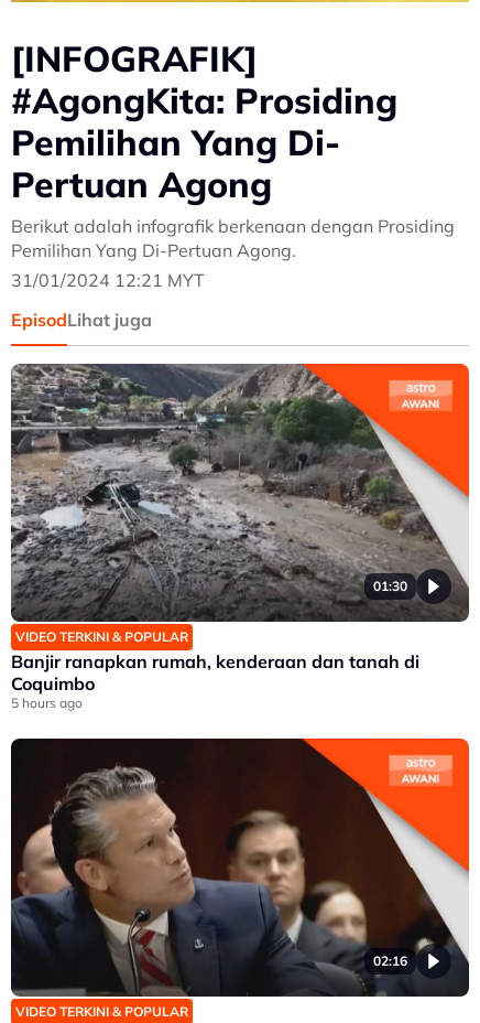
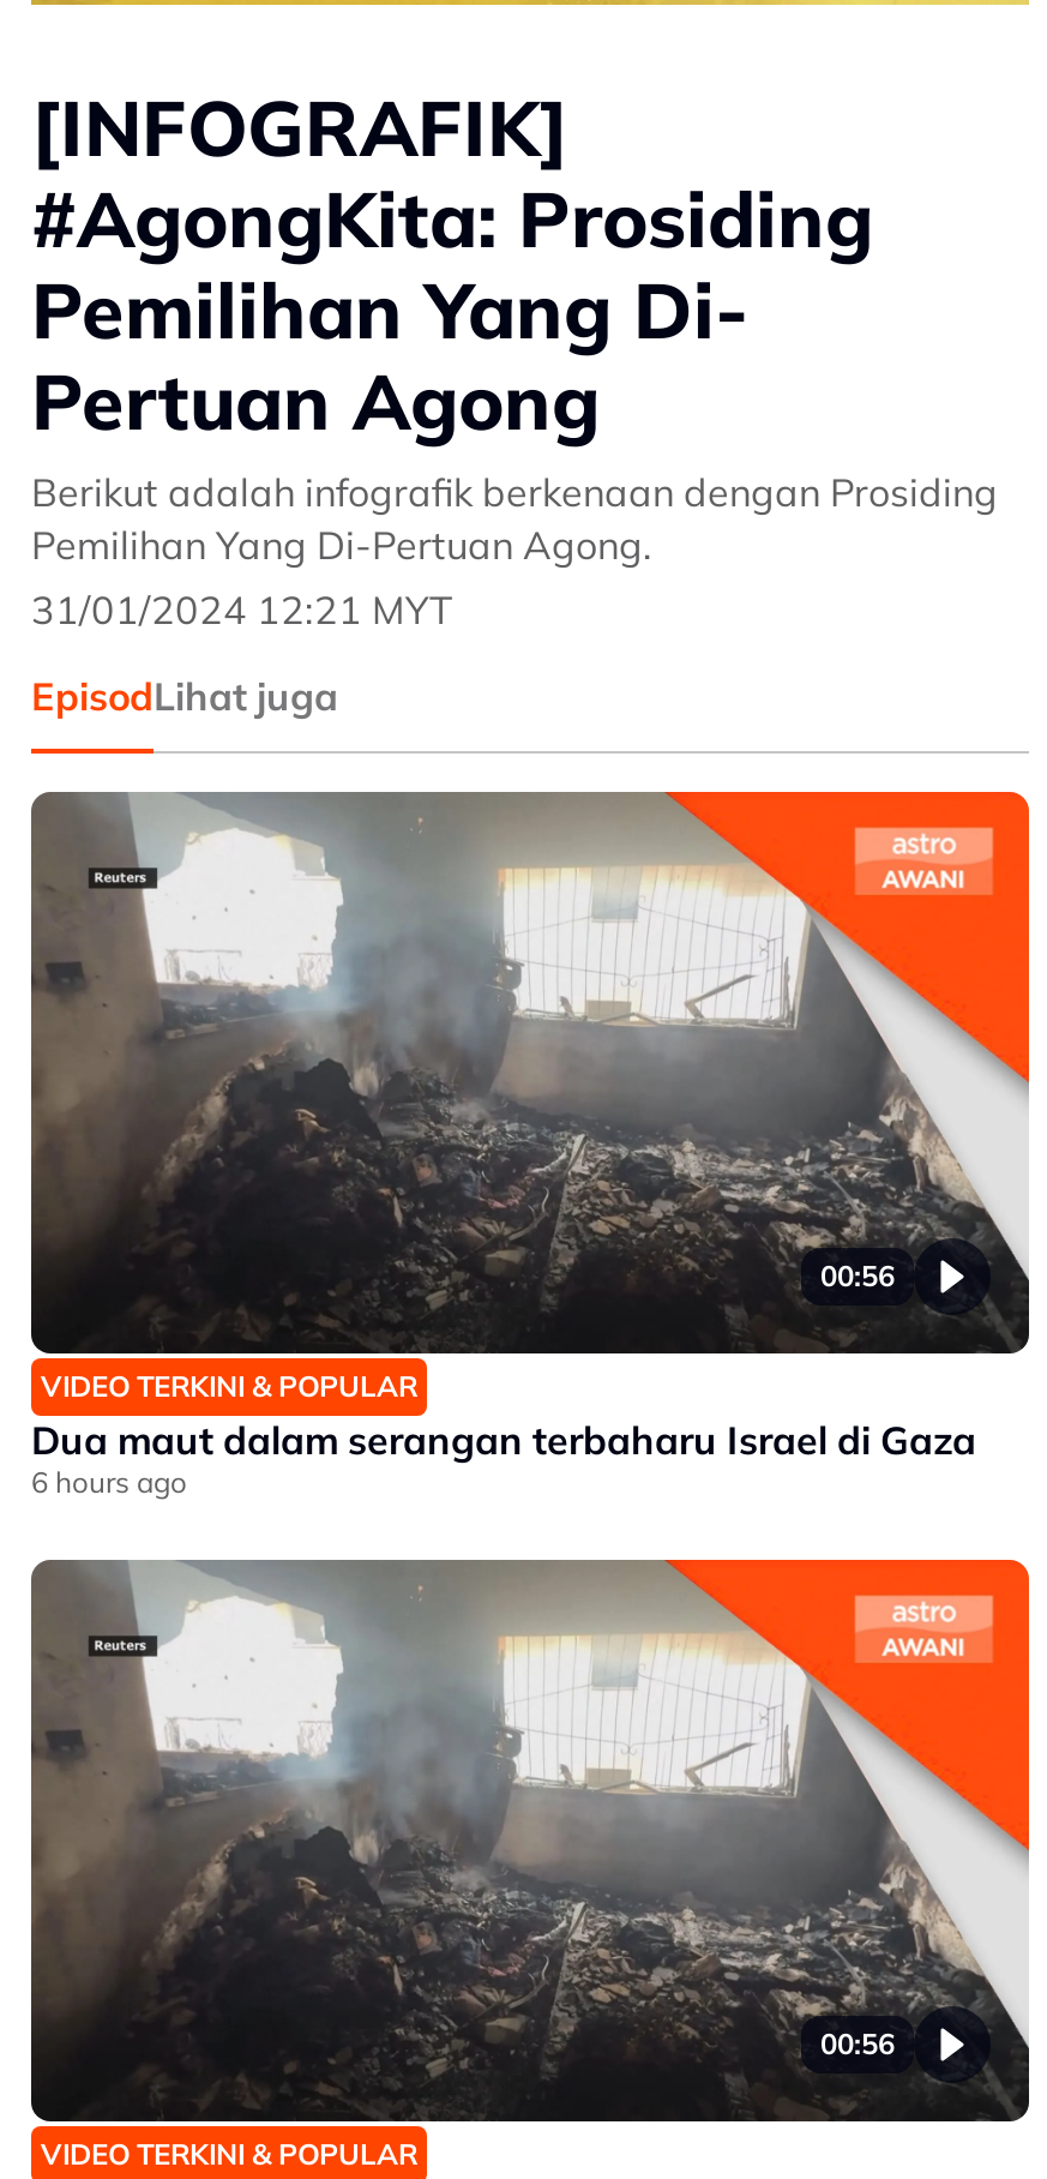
[11,364,469,622] [image] | 01:30 -> [31,792,1027,1349] [image] | 00:56
[11,651,419,711] Banjir ranapkan rumah, kenderaan dan tanah di | Coquimbo | 5 hours ago -> [31,1416,976,1500] Dua maut dalam serangan terbaharu Israel di Gaza | 6 hours ago
[12,739,448,997] [image] | 02:16 -> [31,1560,983,2119] [image] | 00:56

